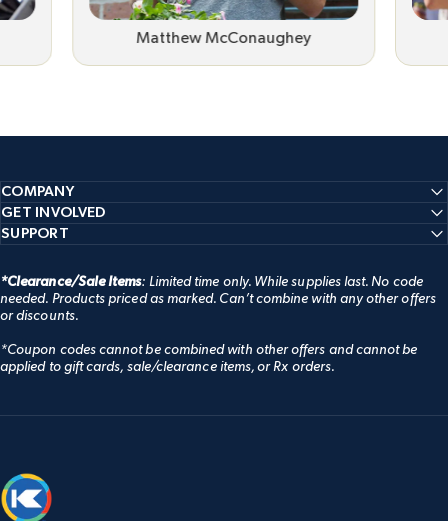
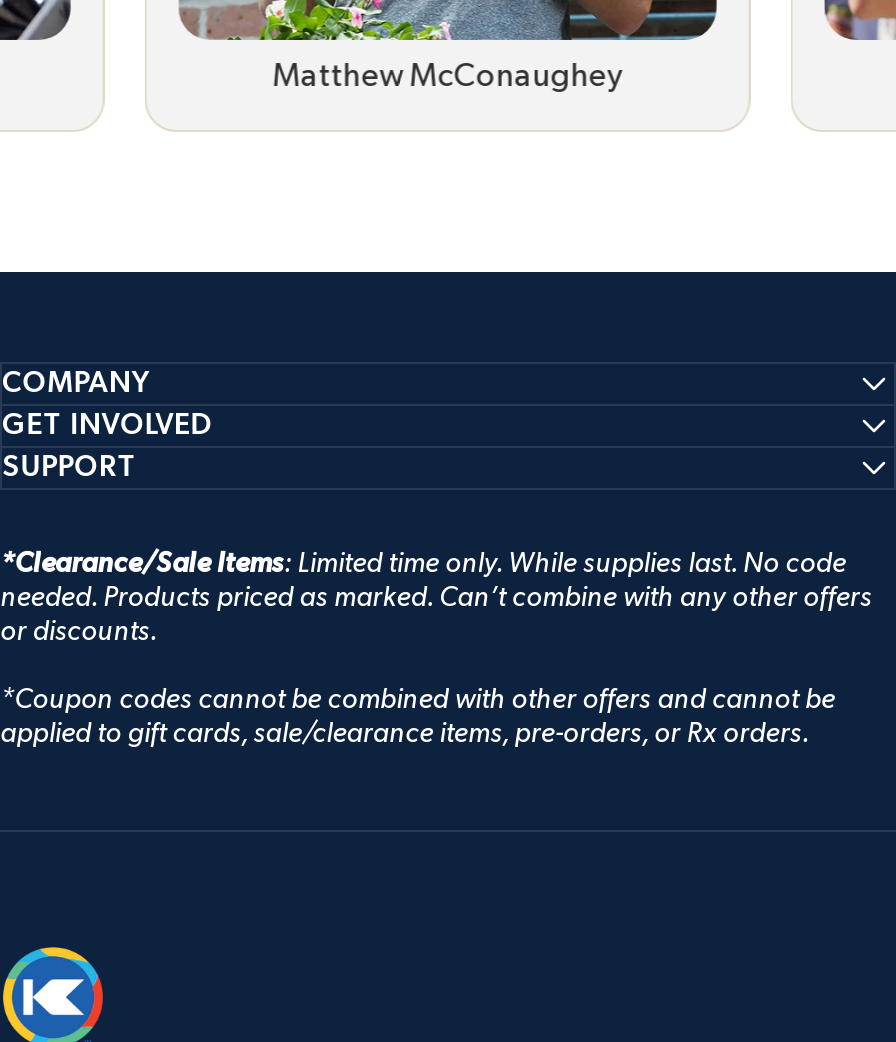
[0,358,335,375] applied to gift cards, sale/clearance items, or Rx orders. -> [0,716,810,750] applied to gift cards, sale/clearance items, pre-orders, or Rx orders.

